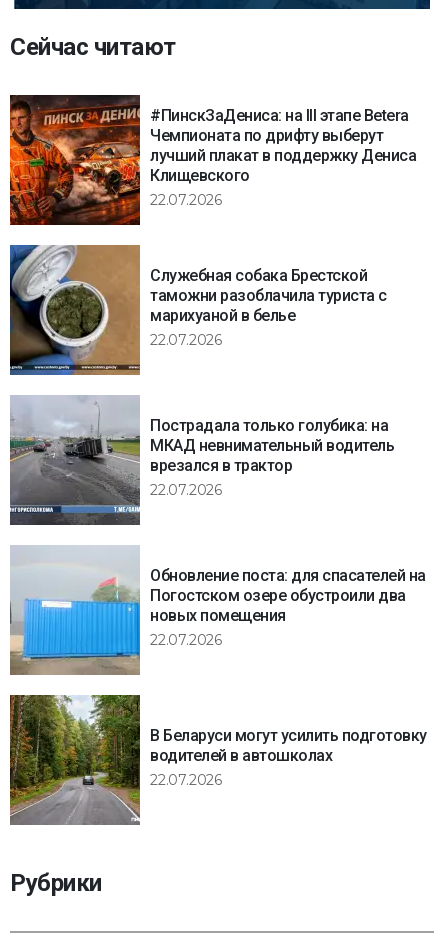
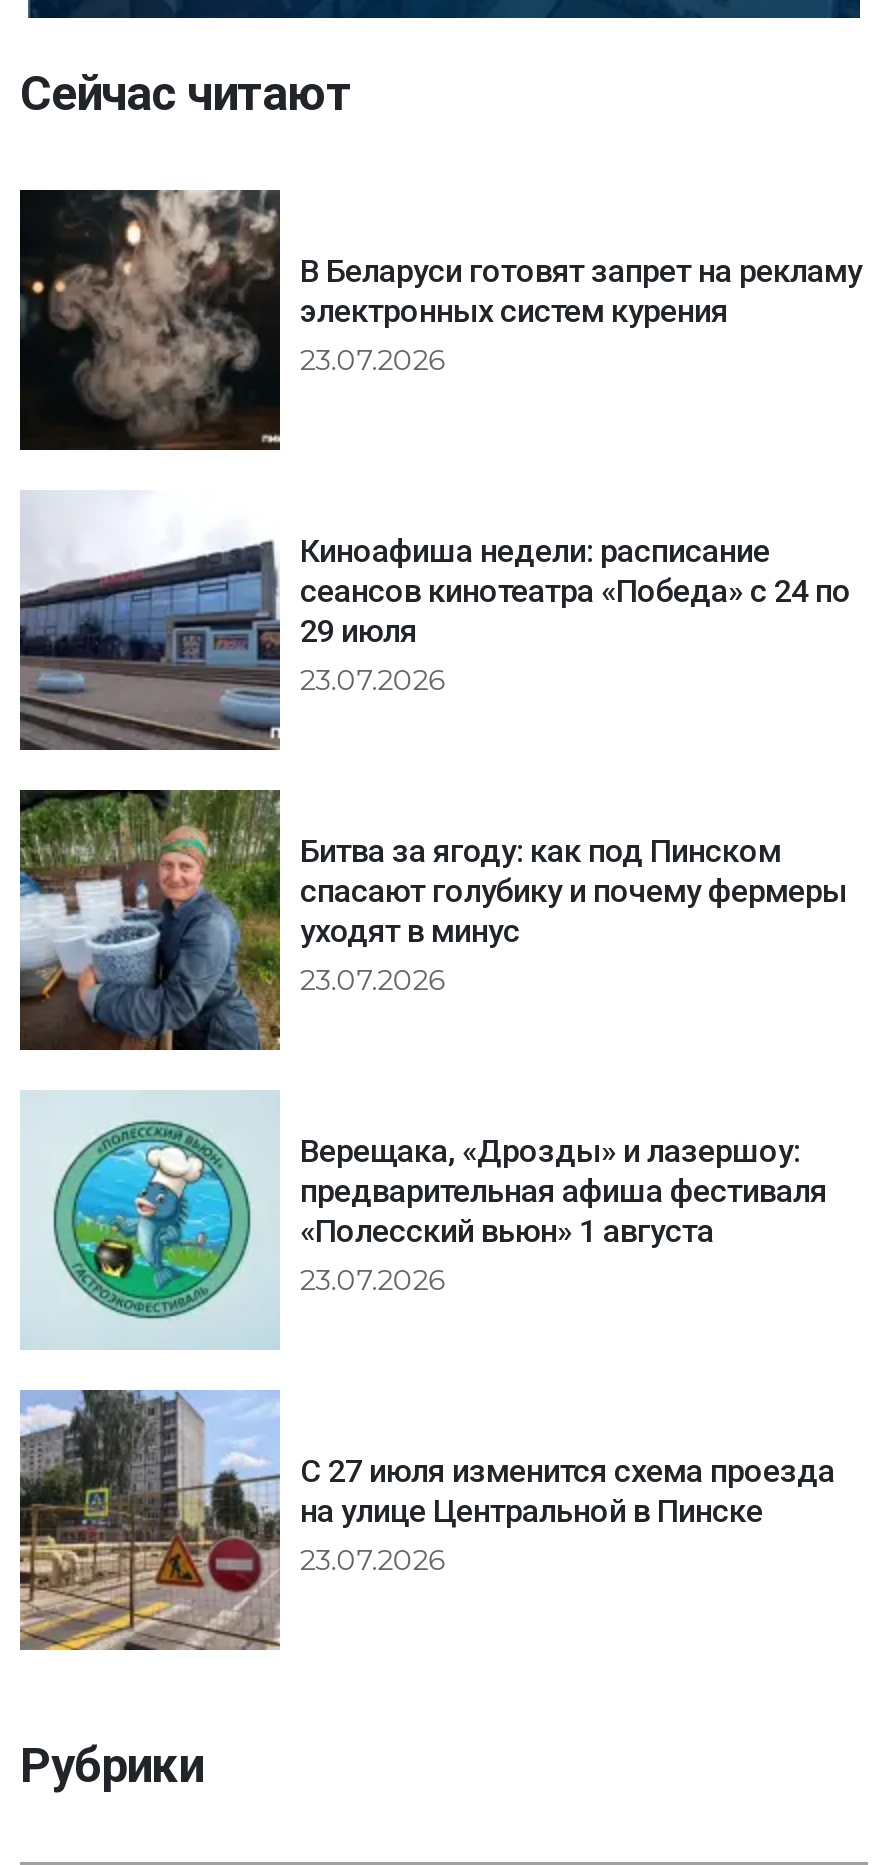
[9,94,416,225] [image] | #ПинскЗаДениса: на III этапе Betera | Чемпионата по дрифту выберут | лучший плакат в поддержку Дениса | Клищевского | 22.07.2026 -> [18,188,862,450] [image] | В Беларуси готовят запрет на рекламу | электронных систем курения | 23.07.2026
[9,244,386,376] [image] | Служебная собака Брестской | таможни разоблачила туриста с | марихуаной в белье | 22.07.2026 -> [18,490,851,752] [image] | Киноафиша недели: расписание | сеансов кинотеатра «Победа» с 24 по | 29 июля | 23.07.2026
[9,395,394,525] [image] | Пострадала только голубика: на | МКАД невнимательный водитель | врезался в трактор | 22.07.2026 -> [18,788,847,1050] [image] | Битва за ягоду: как под Пинском | спасают голубику и почему фермеры | уходят в минус | 23.07.2026
[9,555,425,676] [image] | Обновление поста: для спасателей на | Погостском озере обустроили два | новых помещения | 22.07.2026 -> [20,1110,827,1350] [image] | Верещака, «Дрозды» и лазершоу: | предварительная афиша фестиваля | «Полесский вьюн» 1 августа | 23.07.2026
[9,694,426,826] [image] | В Беларуси могут усилить подготовку | водителей в автошколах | 22.07.2026 -> [18,1390,835,1652] [image] | С 27 июля изменится схема проезда | на улице Центральной в Пинске | 23.07.2026

